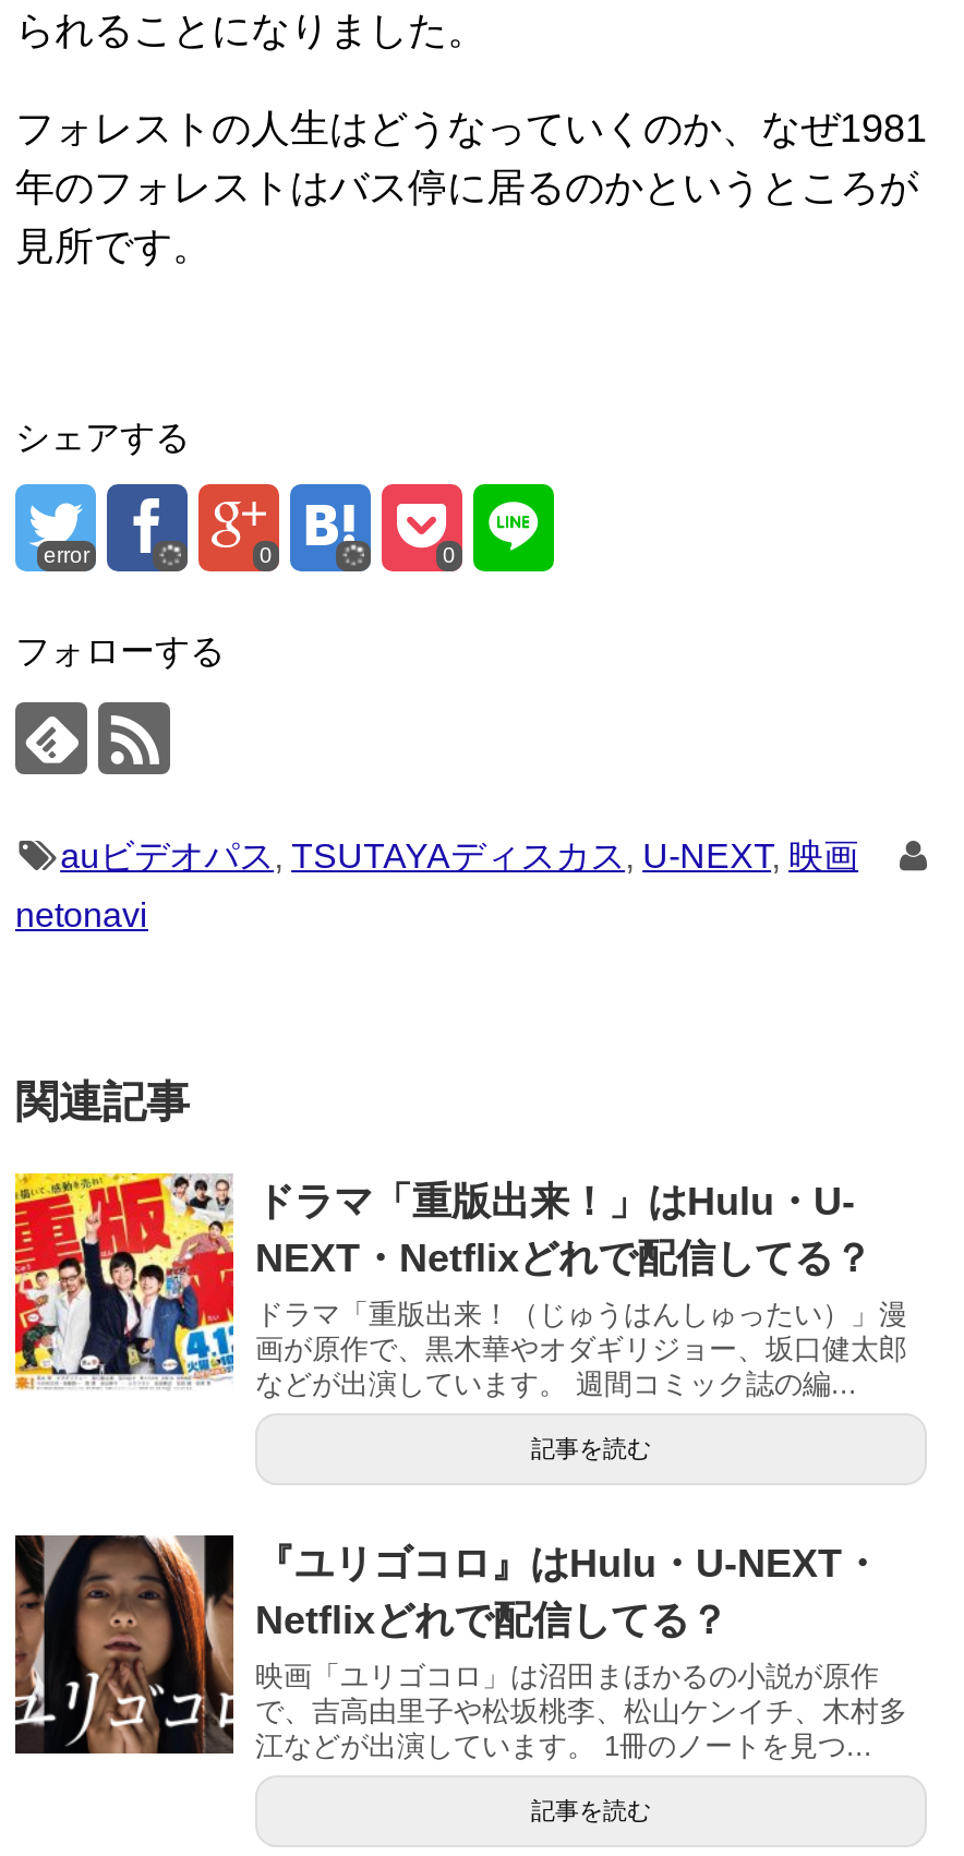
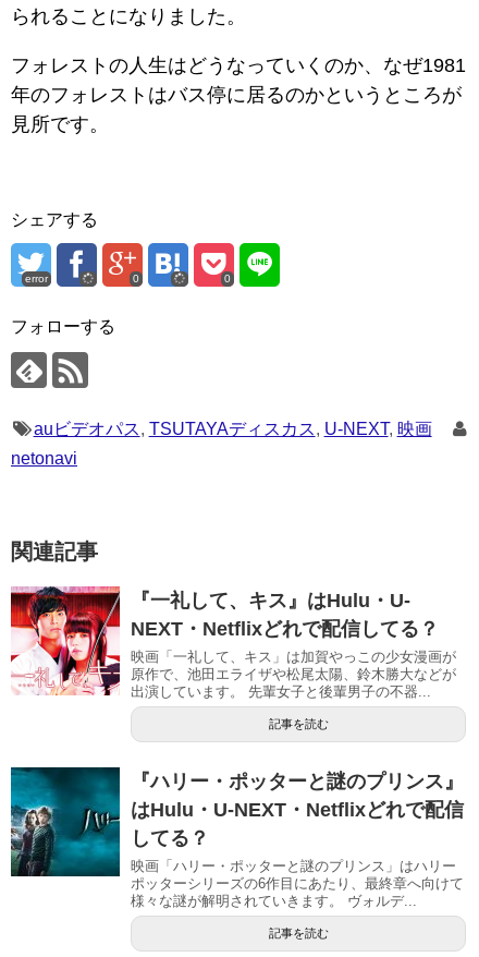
[13,1171,855,1391] [image] | ドラマ「重版出来！」はHulu・U- -> [10,585,410,696] [image] | 『一礼して、キス』はHulu・U-
[255,1299,907,1401] ドラマ「重版出来！（じゅうはんしゅったい）」漫 | 画が原作で、黒木華やオダギリジョー、坂口健太郎 | などが出演しています。 週間コミック誌の編... -> [131,649,456,700] 映画「一礼して、キス」は加賀やっこの少女漫画が | 原作で、池田エライザや松尾太陽、鈴木勝大などが | 出演しています。 先輩女子と後輩男子の不器...
[13,1533,907,1763] [image] | 『ユリゴコロ』はHulu・U-NEXT・ | Netflixどれで配信してる？ | 映画「ユリゴコロ」は沼田まほかるの小説が原作 | で、吉高由里子や松坂桃李、松山ケンイチ、木村多 | 江などが出演しています。 1冊のノートを見つ... -> [10,766,464,909] [image] | 『ハリー・ポッターと謎のプリンス』 | はHulu・U-NEXT・Netflixどれで配信 | してる？ | 映画「ハリー・ポッターと謎のプリンス」はハリー | ポッターシリーズの6作目にあたり、最終章へ向けて | 様々な謎が解明されていきます。 ヴォルデ...

